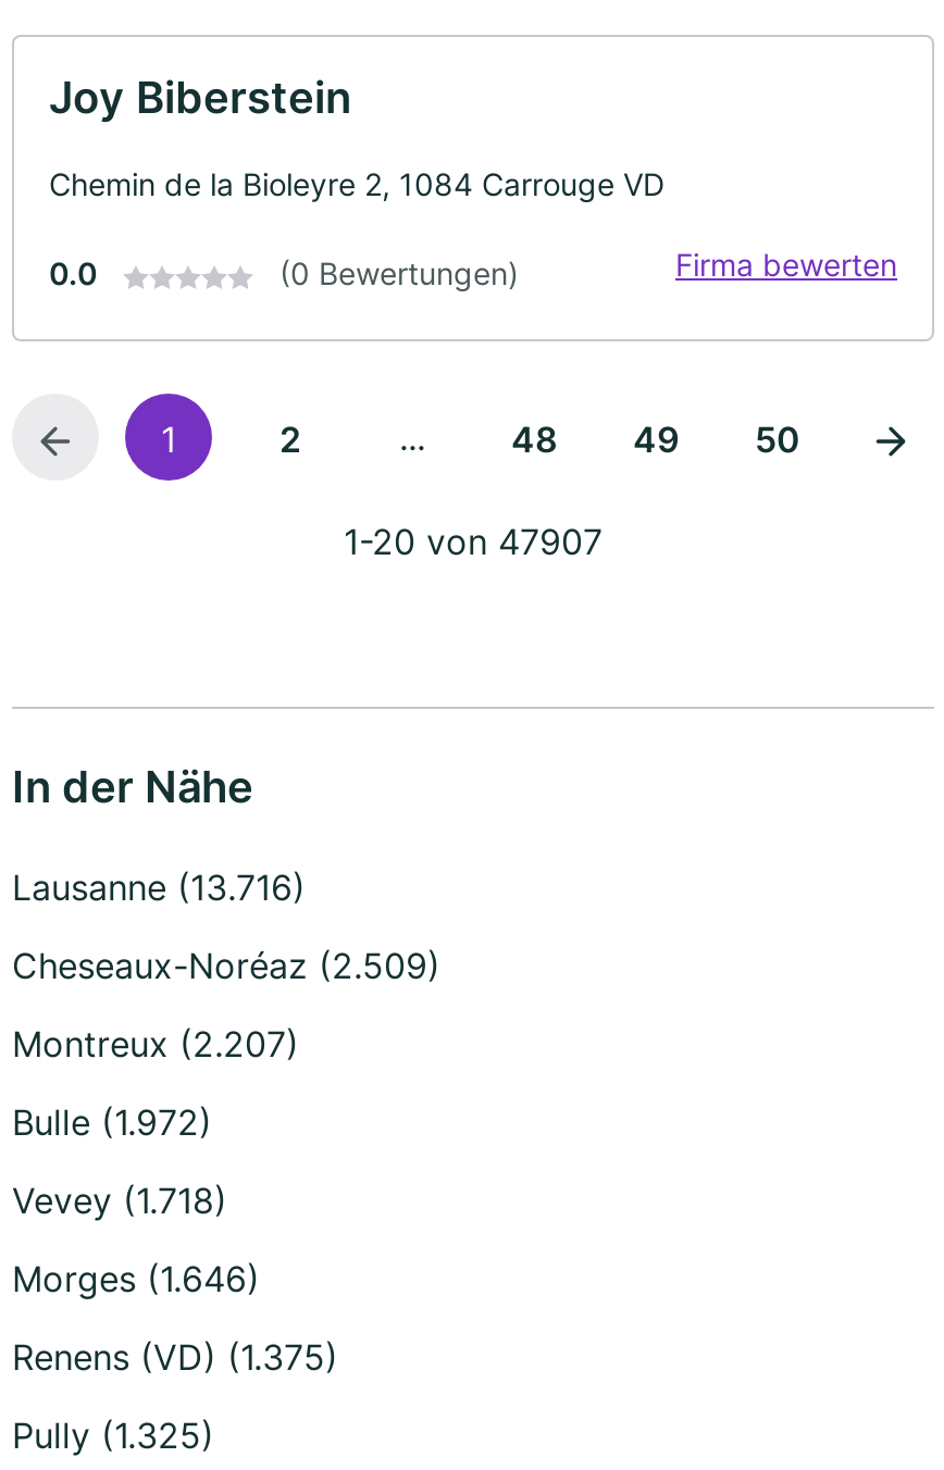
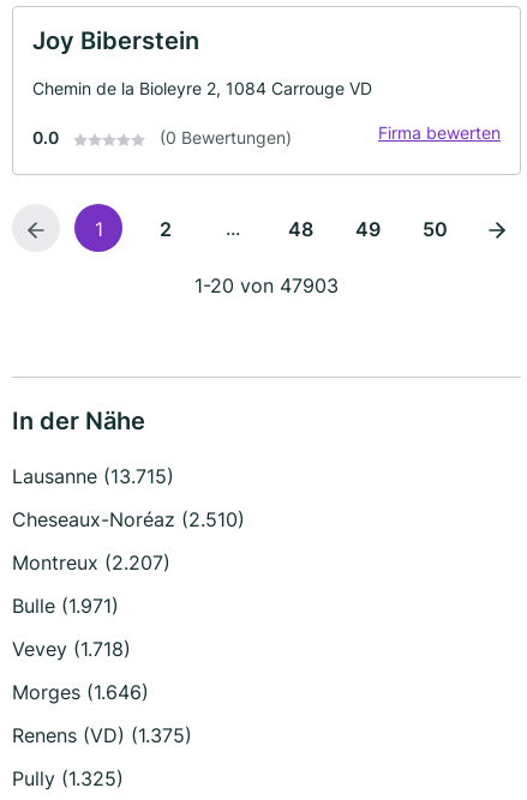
[344,520,603,563] 1-20 von 47907 -> [194,274,339,298] 1-20 von 47903
[12,866,306,909] Lausanne (13.716) -> [12,464,174,488] Lausanne (13.715)
[12,944,440,987] Cheseaux-Noréaz (2.509) -> [12,507,245,531] Cheseaux-Noréaz (2.510)
[12,1101,212,1144] Bulle (1.972) -> [12,594,119,618] Bulle (1.971)

